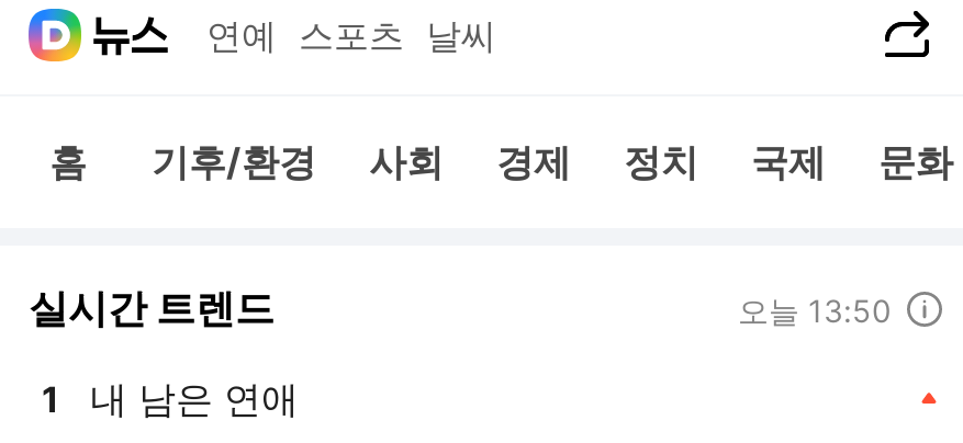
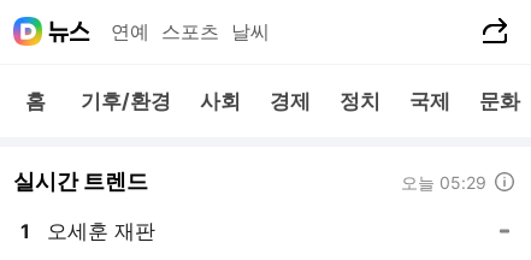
[738,291,892,328] 오늘 13:50 -> [401,172,486,192] 오늘 05:29
[90,376,299,420] 내 남은 연애 -> [47,218,155,243] 오세훈 재판

